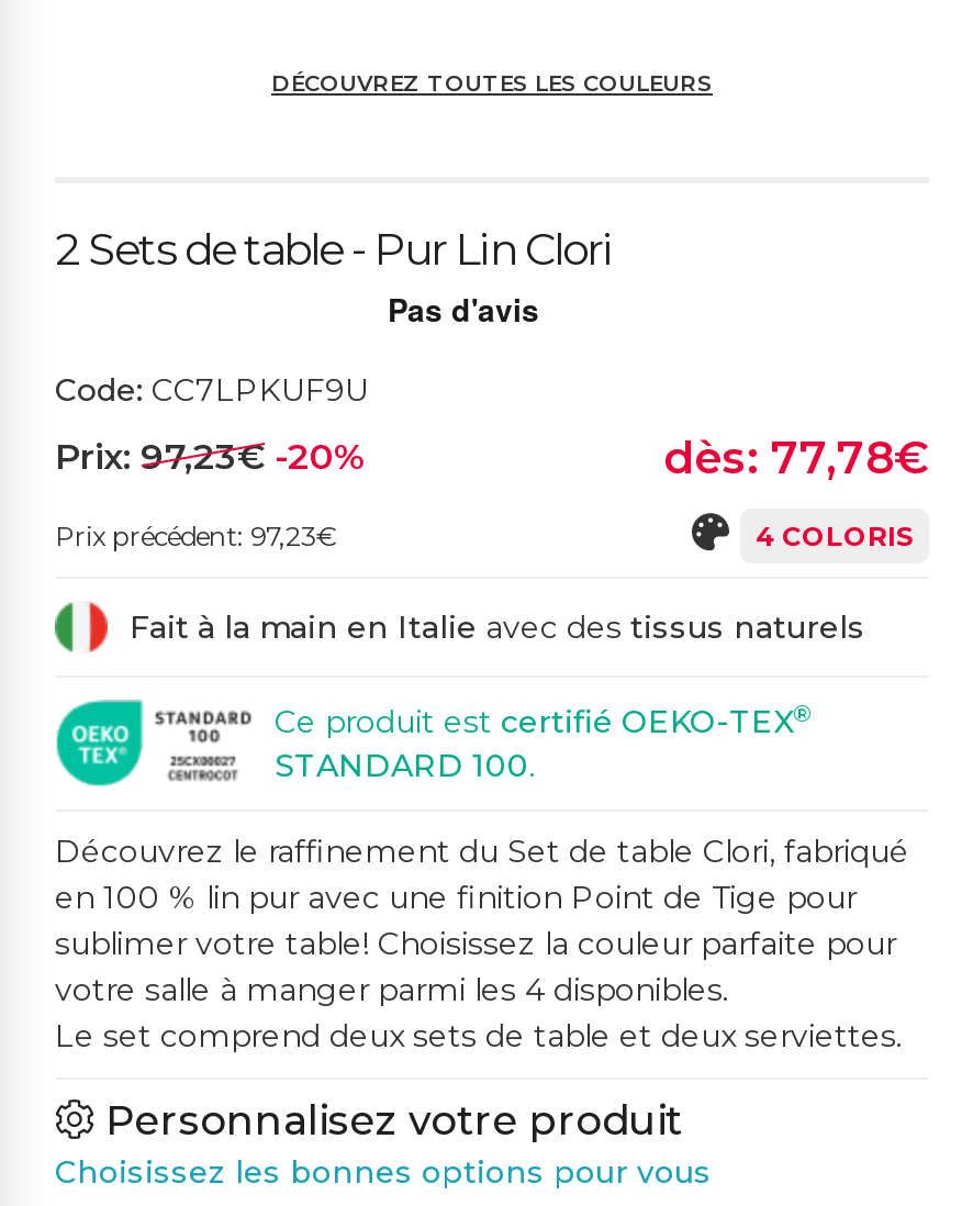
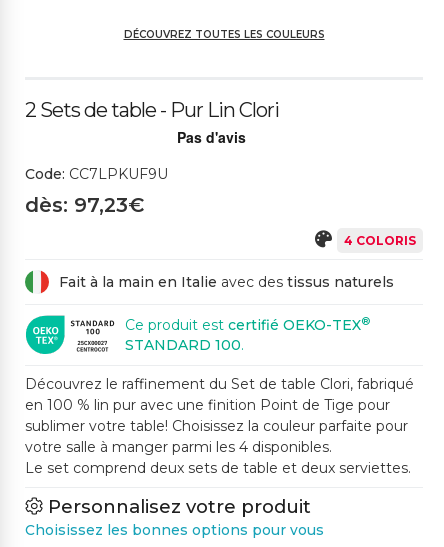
[55,432,929,552] Prix: 97,23€ -20% | dès: 77,78€ | Prix précédent: 97,23€ -> [25,193,144,217] dès: 97,23€

